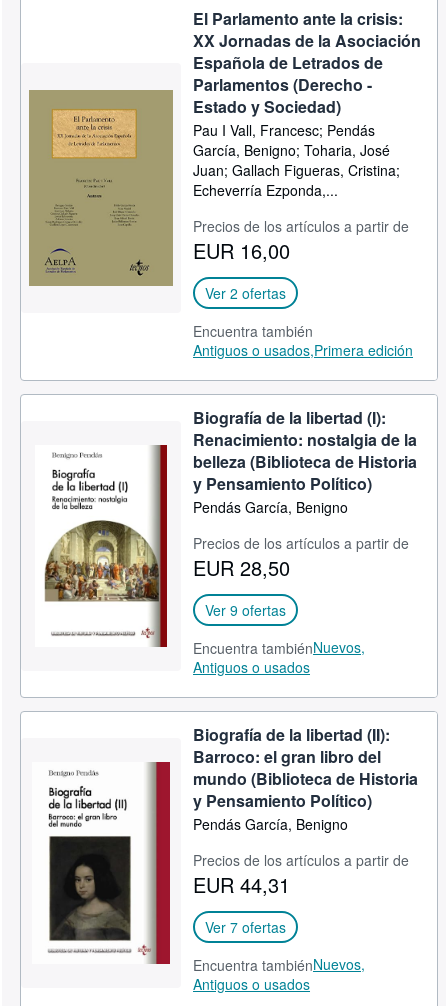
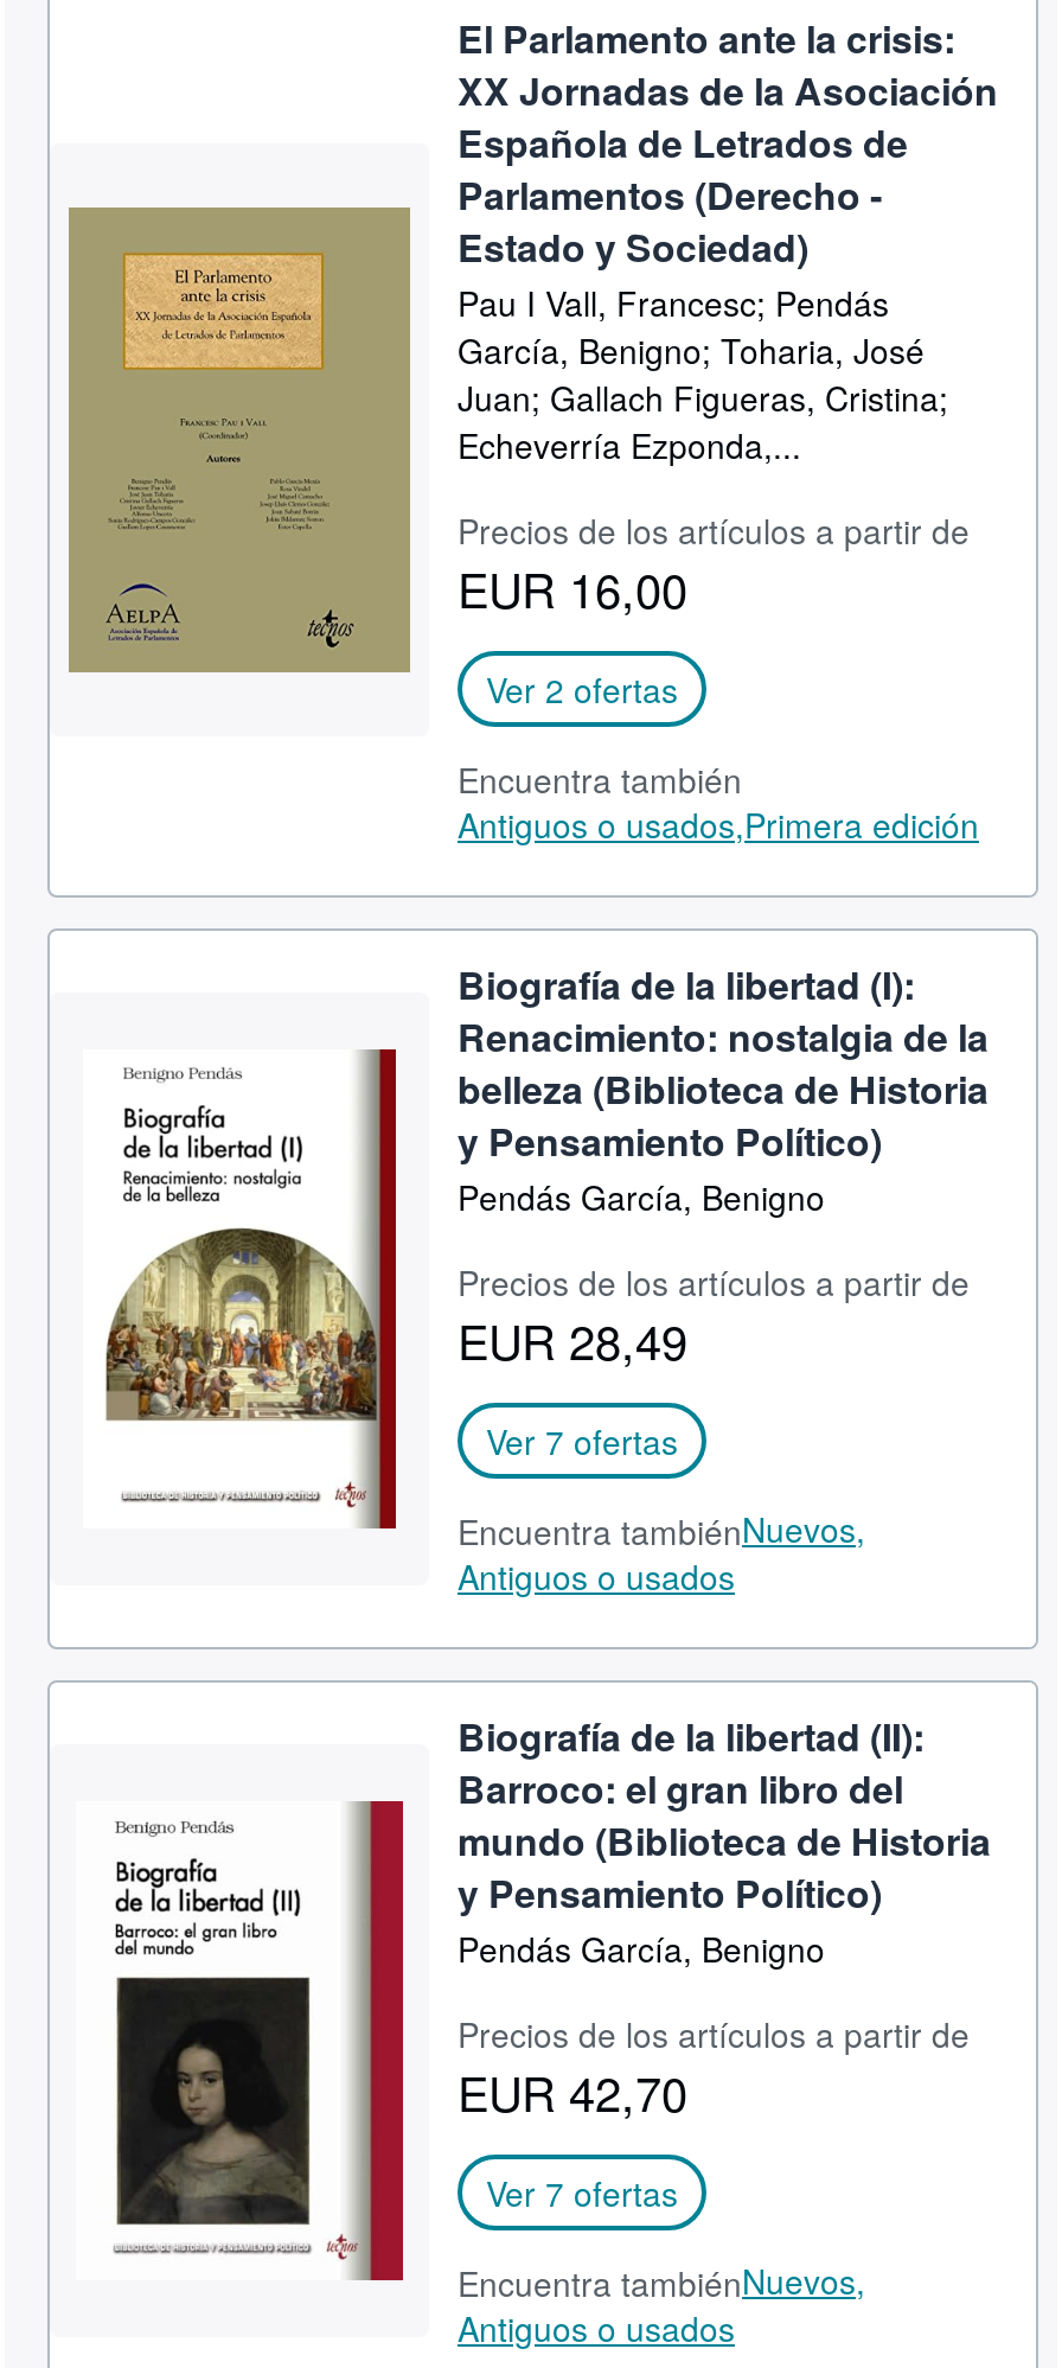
[193,553,290,582] EUR 28,50 -> [458,1306,687,1374] EUR 28,49
[205,600,286,620] Ver 9 ofertas -> [486,1417,678,1464] Ver 7 ofertas
[193,870,290,899] EUR 44,31 -> [458,2057,687,2126] EUR 42,70

